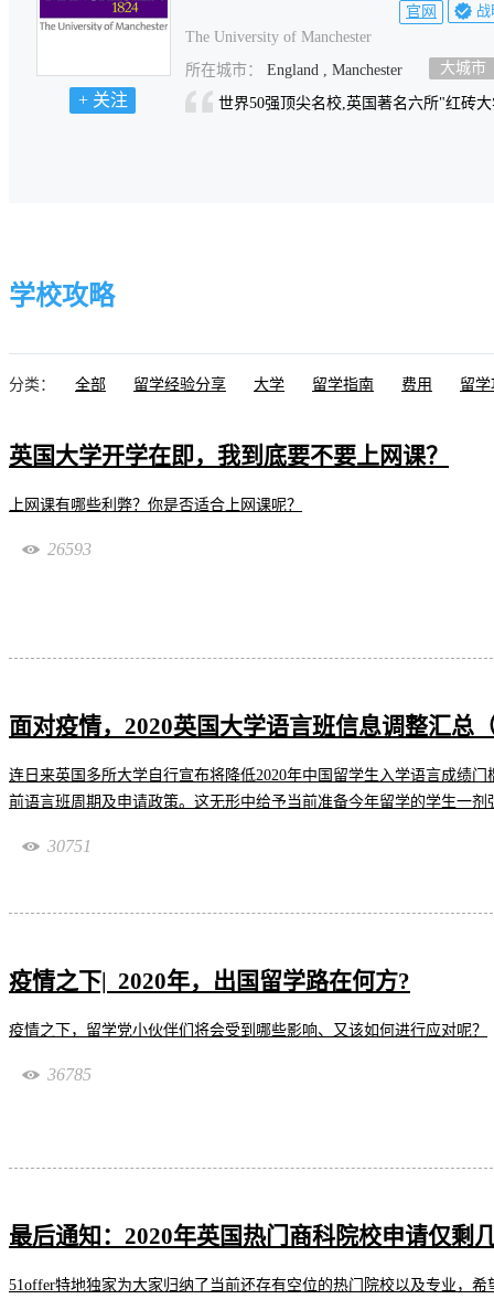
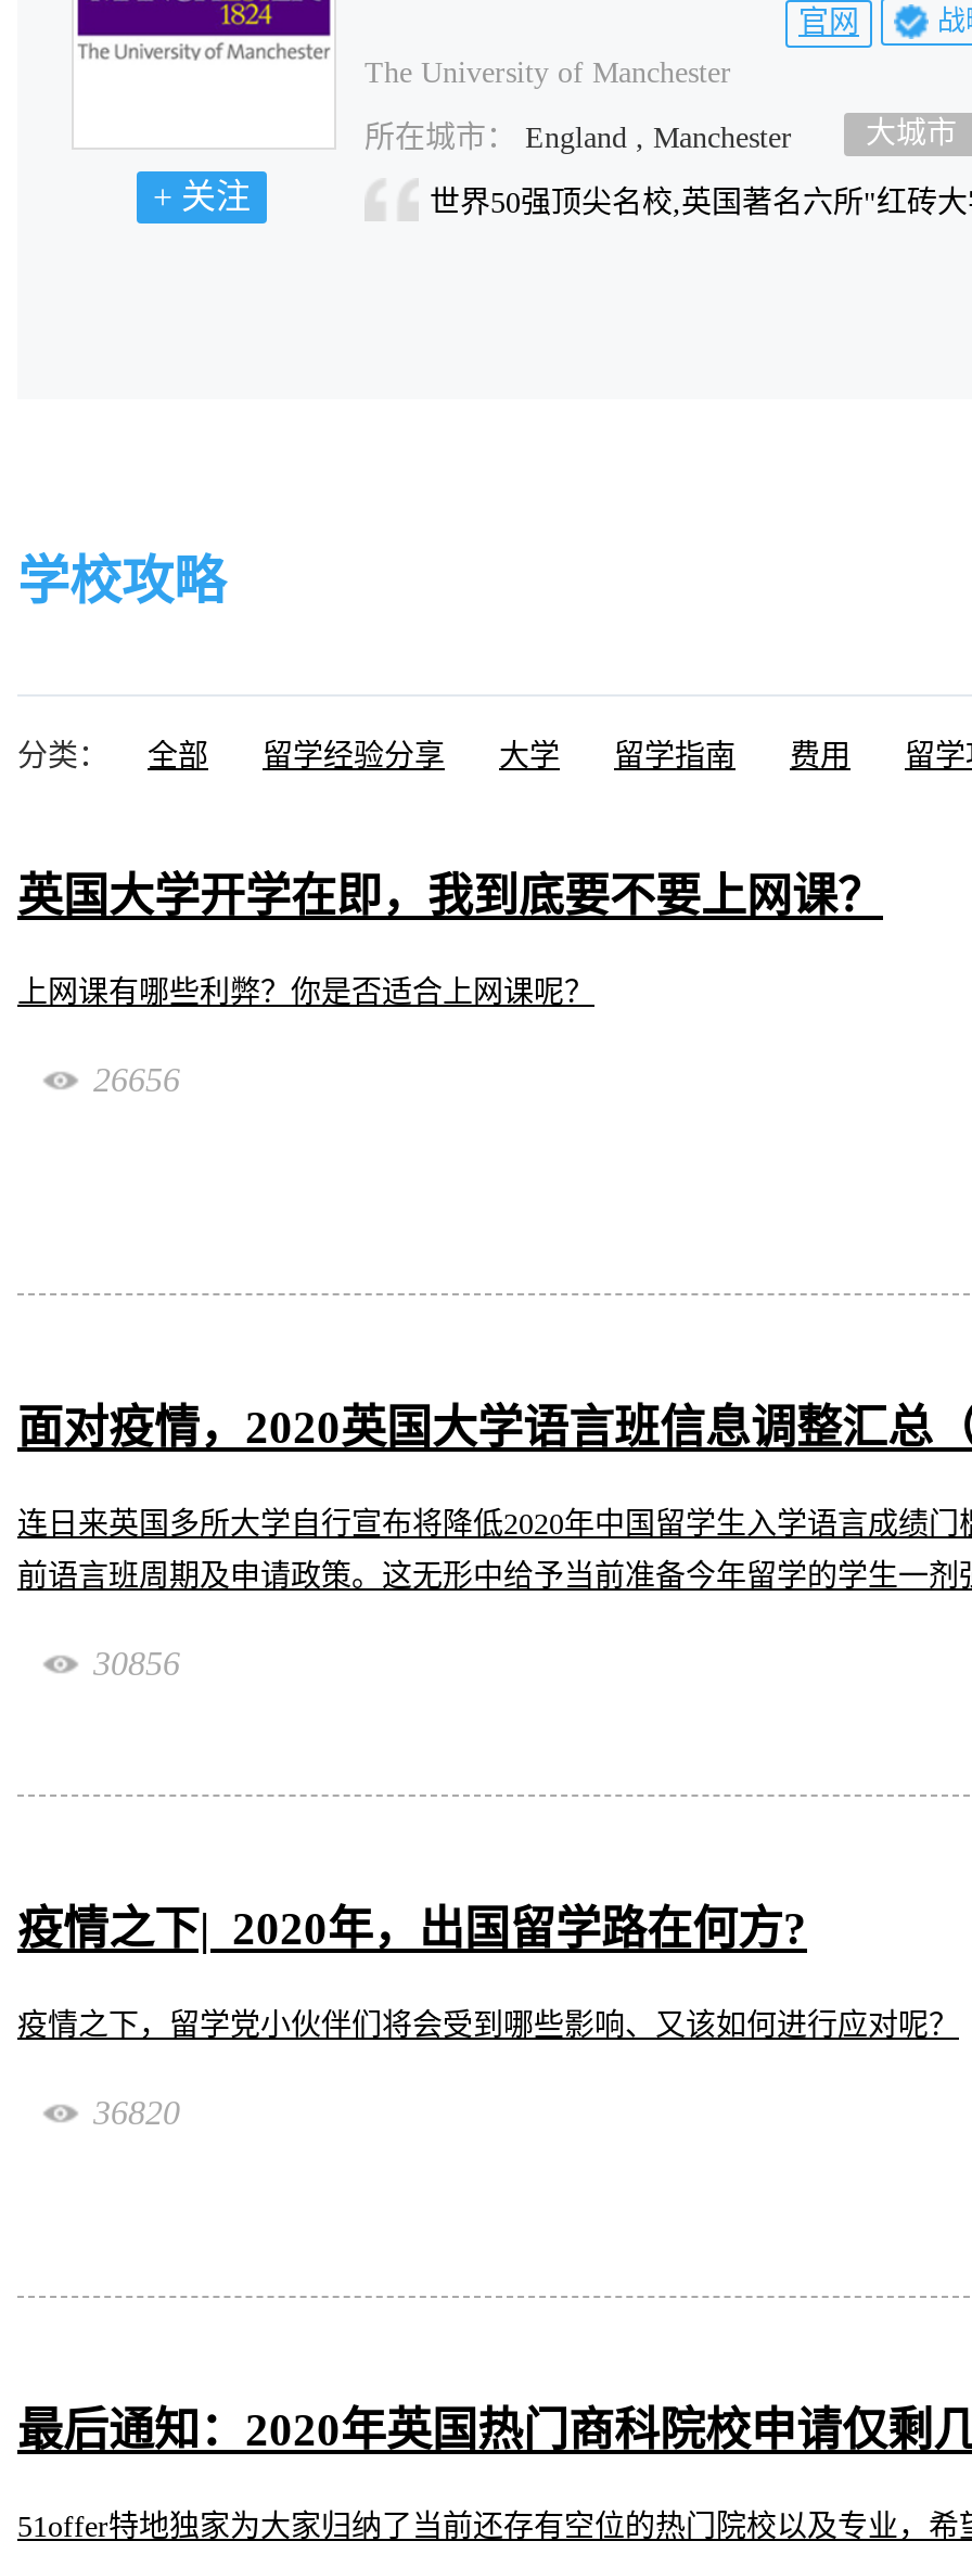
[47,540,92,558] 26593 -> [93,1061,180,1098] 26656
[47,837,92,855] 30751 -> [93,1645,180,1682] 30856
[47,1065,92,1084] 36785 -> [93,2094,180,2131] 36820

